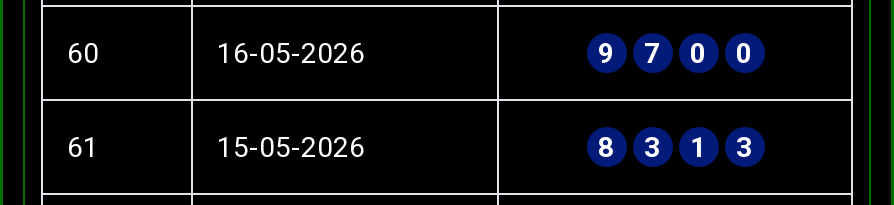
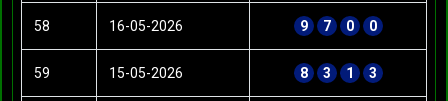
[67,36,99,68] 60 -> [34,17,50,33] 58
[67,130,99,162] 61 -> [34,64,50,80] 59

